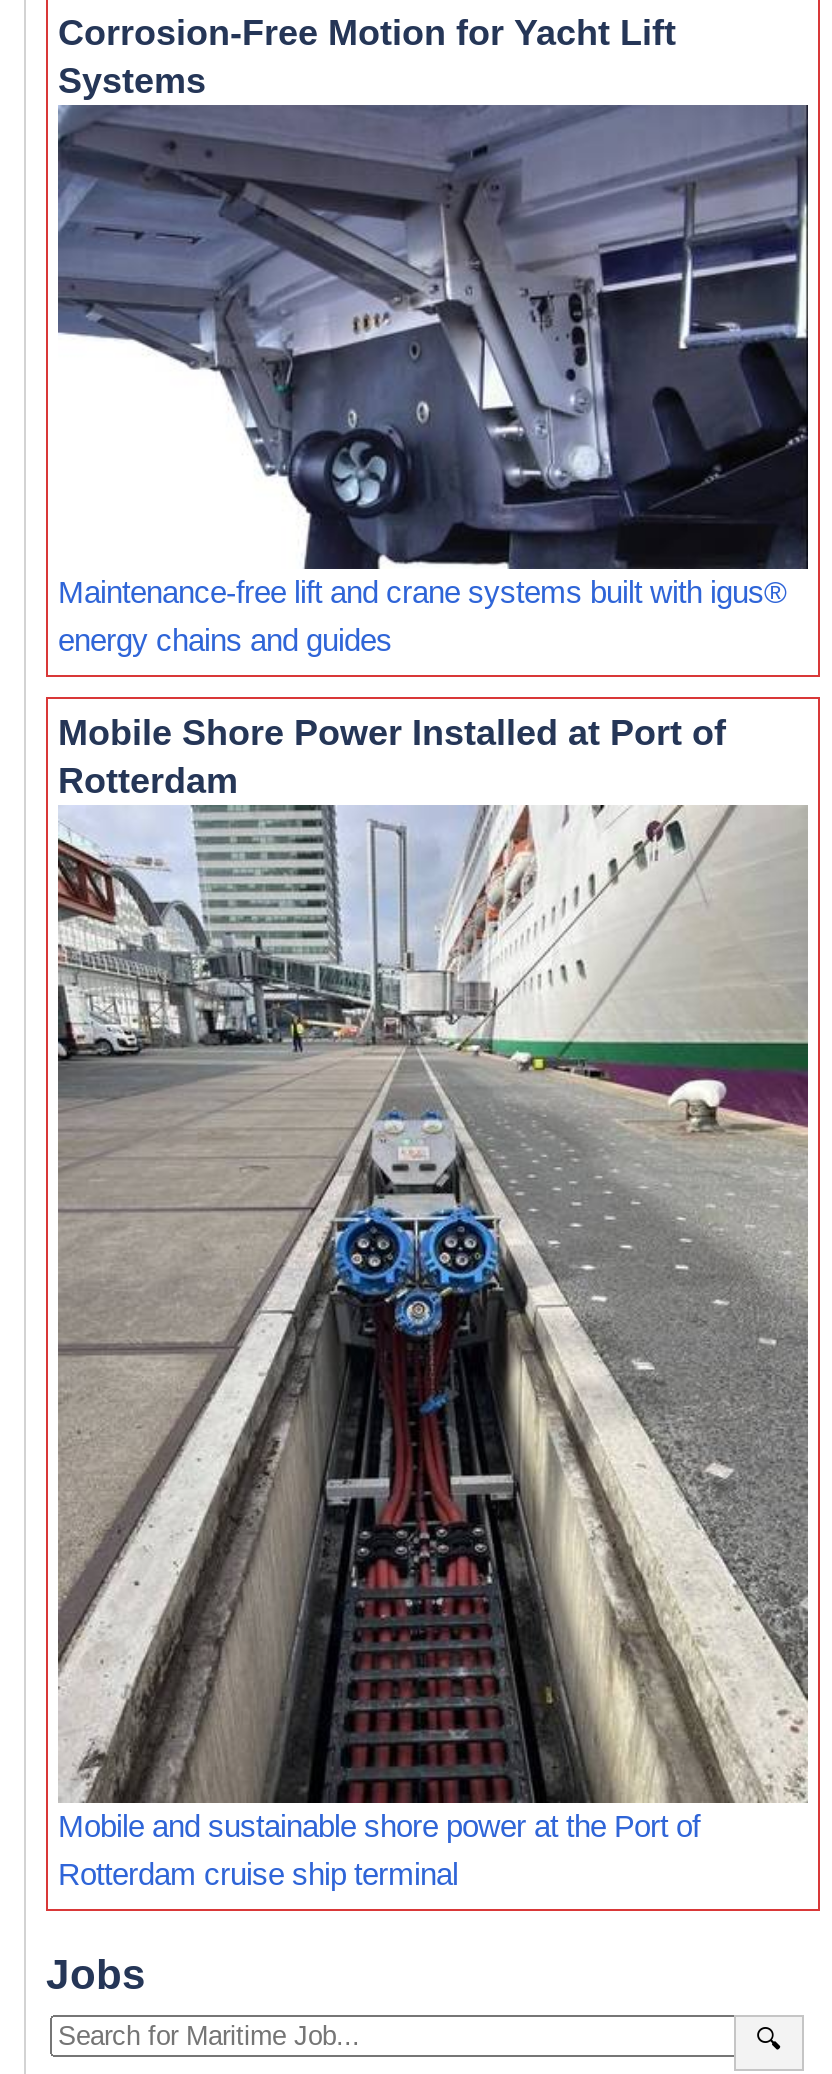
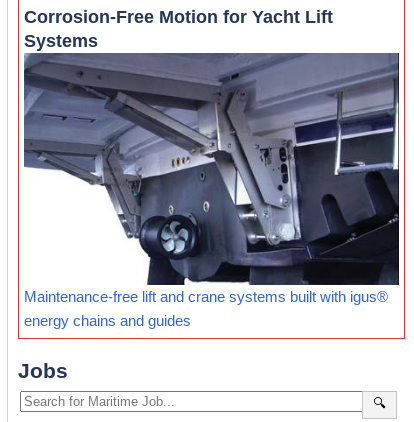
[58,712,726,800] Mobile Shore Power Installed at Port of | Rotterdam -> none
[56,803,810,1892] [image] | Mobile and sustainable shore power at the Port of | Rotterdam cruise ship terminal -> none

